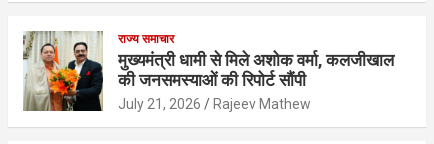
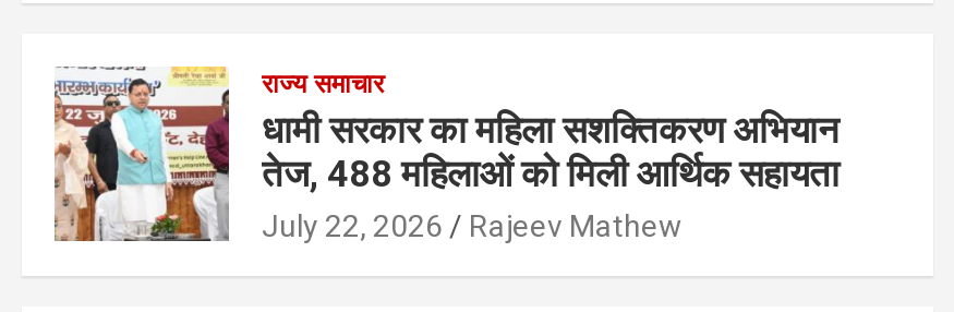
[23,30,394,112] [image] | मुख्यमंत्री धामी से मिले अशोक वर्मा, कलजीखाल | की जनसमस्याओं की रिपोर्ट सौंपी | July 21, 2026 -> [52,64,840,243] [image] | धामी सरकार का महिला सशक्तिकरण अभियान | तेज, 488 महिलाओं को मिली आर्थिक सहायता | July 22, 2026

